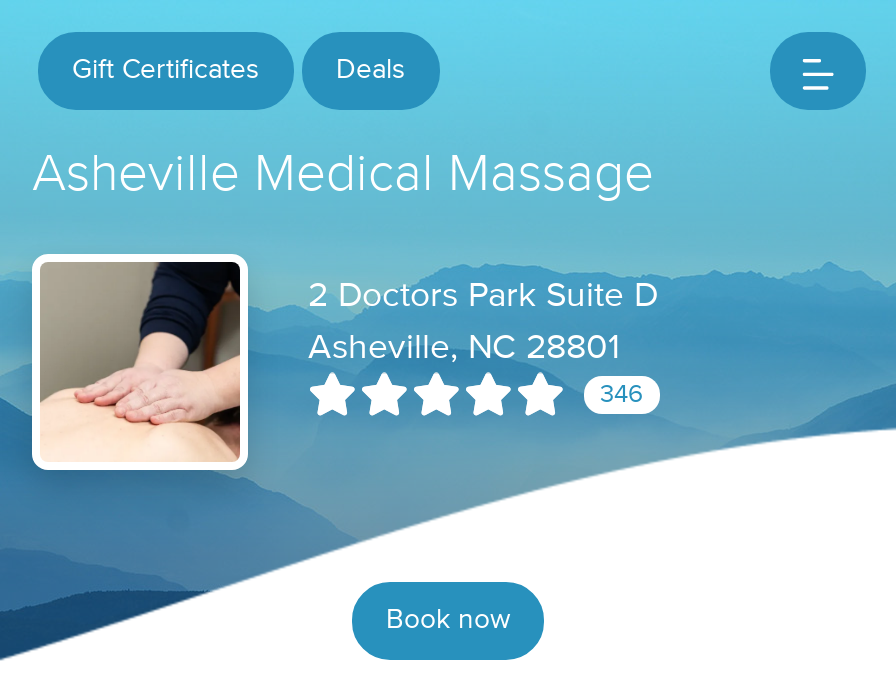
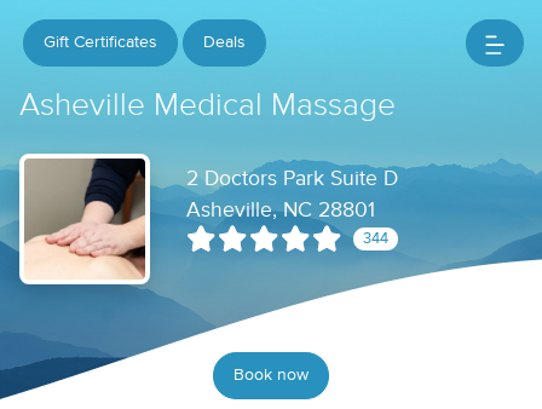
[600,382,644,408] 346 -> [363,231,388,247] 344

